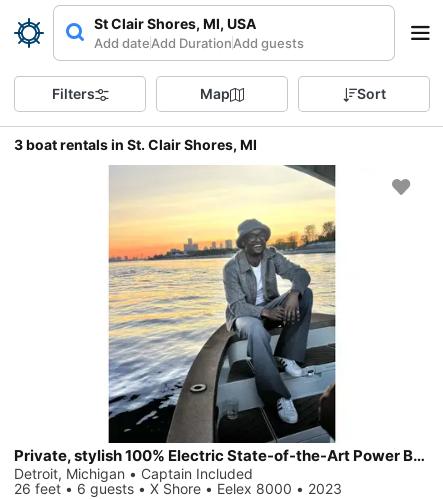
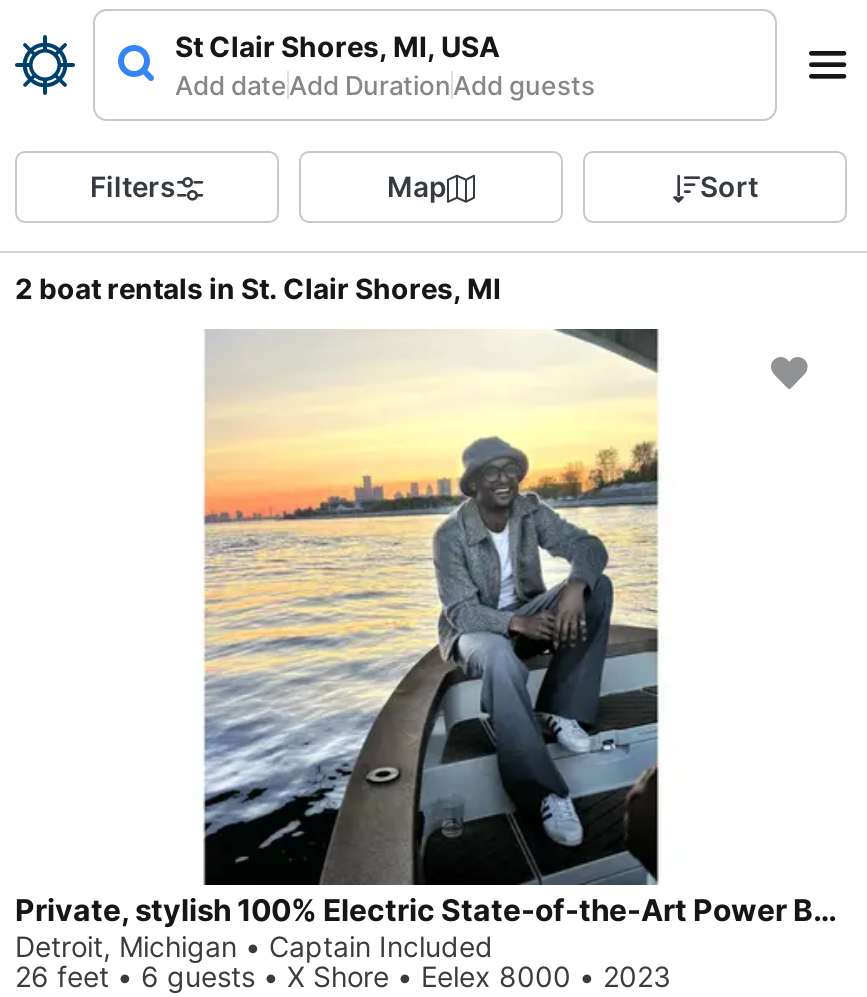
[14,136,257,153] 3 boat rentals in St. Clair Shores, MI -> [15,271,501,305] 2 boat rentals in St. Clair Shores, MI

